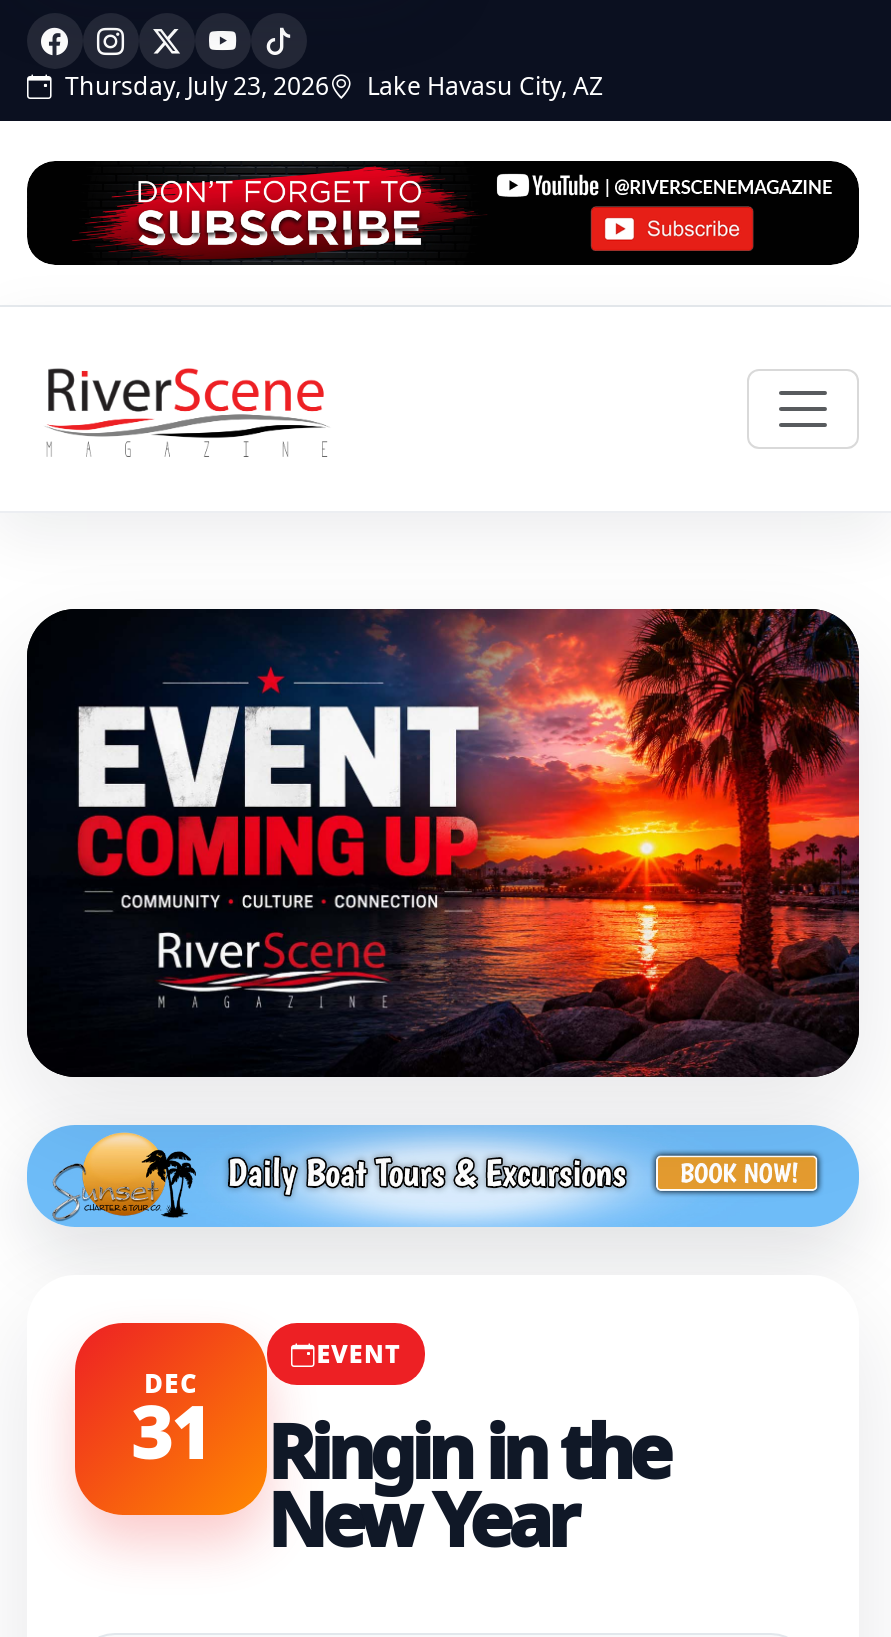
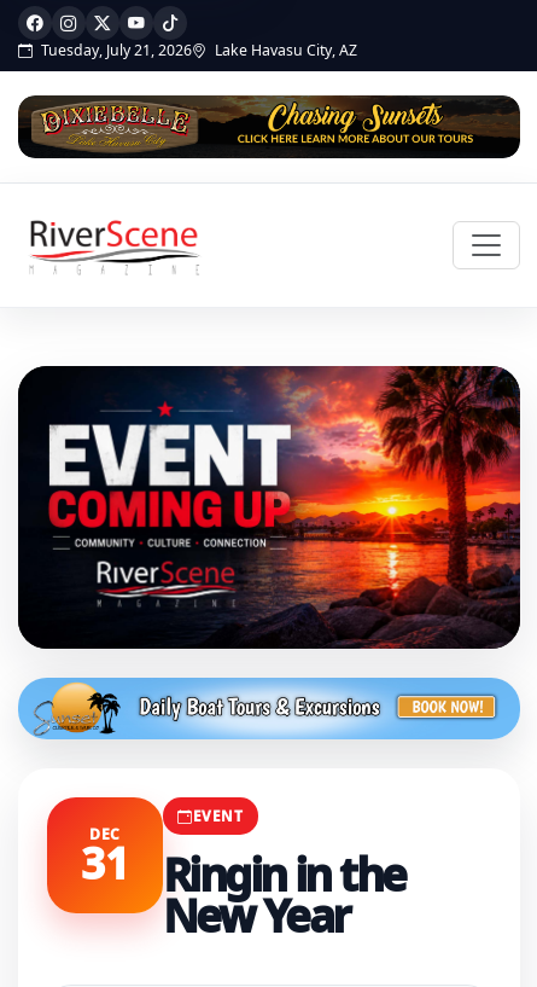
[59,69,329,103] Thursday, July 23, 2026 -> [37,40,192,60] Tuesday, July 21, 2026
[27,161,859,259] [image] -> [18,95,520,153] [image]

